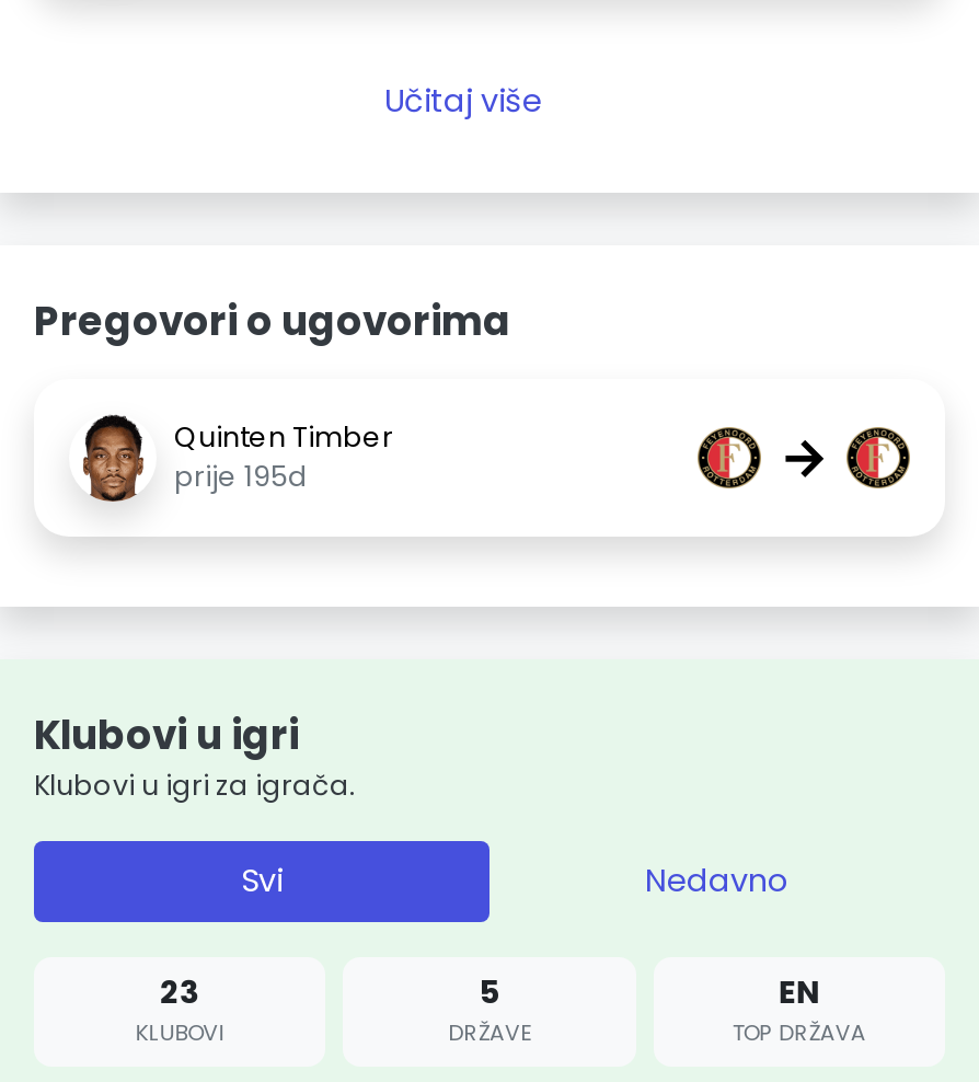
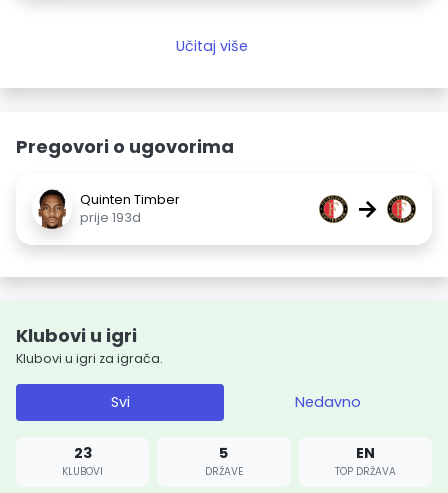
[174,458,308,495] prije 195d -> [80,209,141,226] prije 193d

